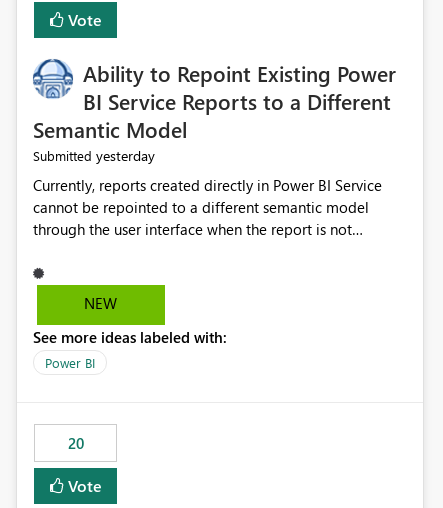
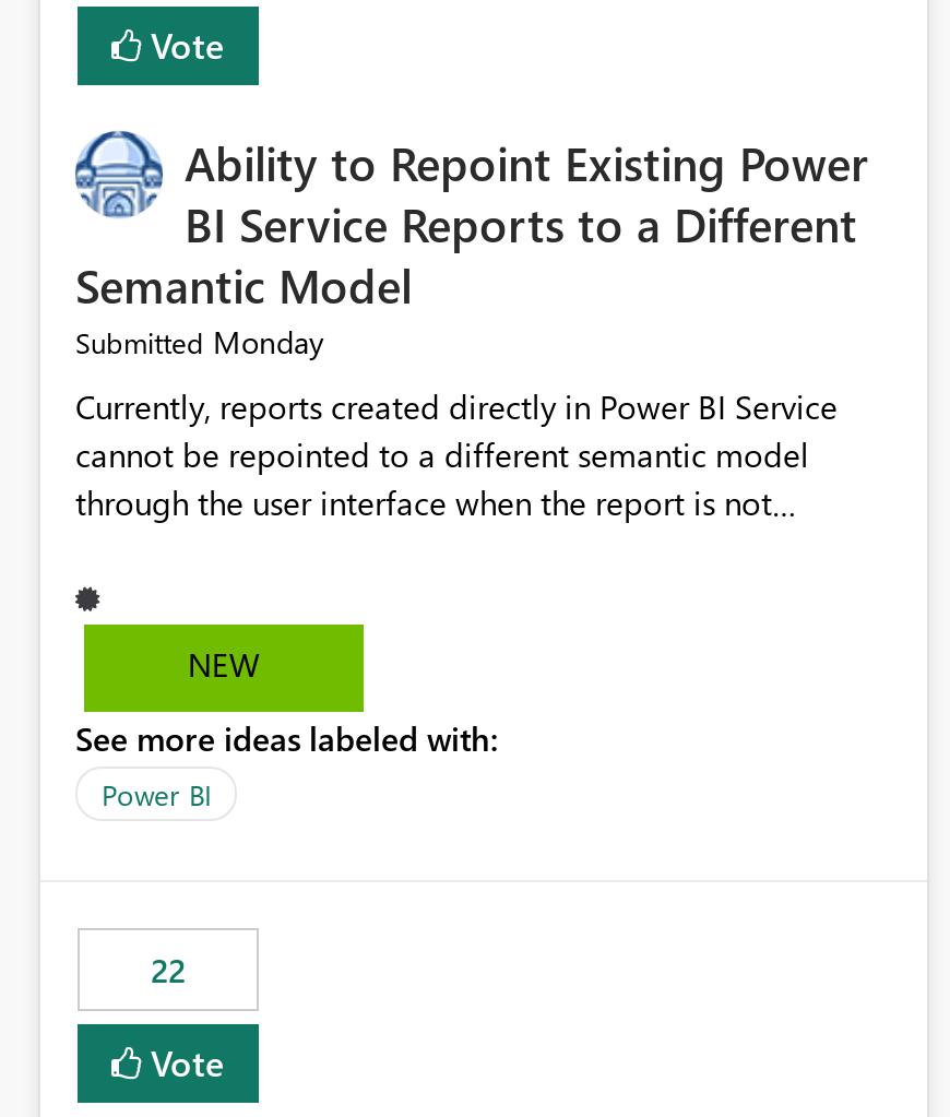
[33,146,155,165] Submitted yesterday -> [75,322,324,363] Submitted Monday
[67,433,83,453] 20 -> [151,949,186,992] 22

